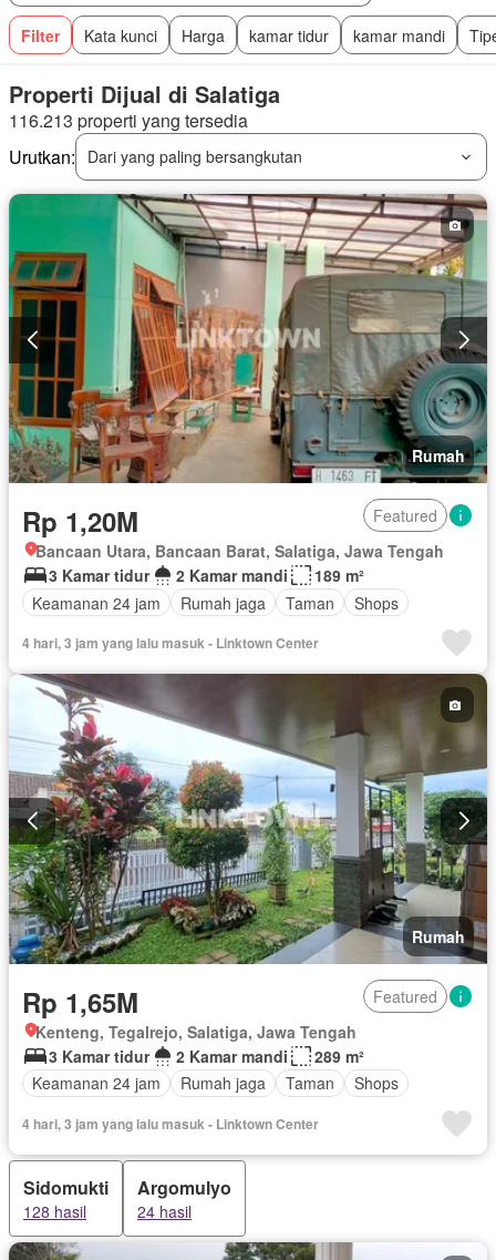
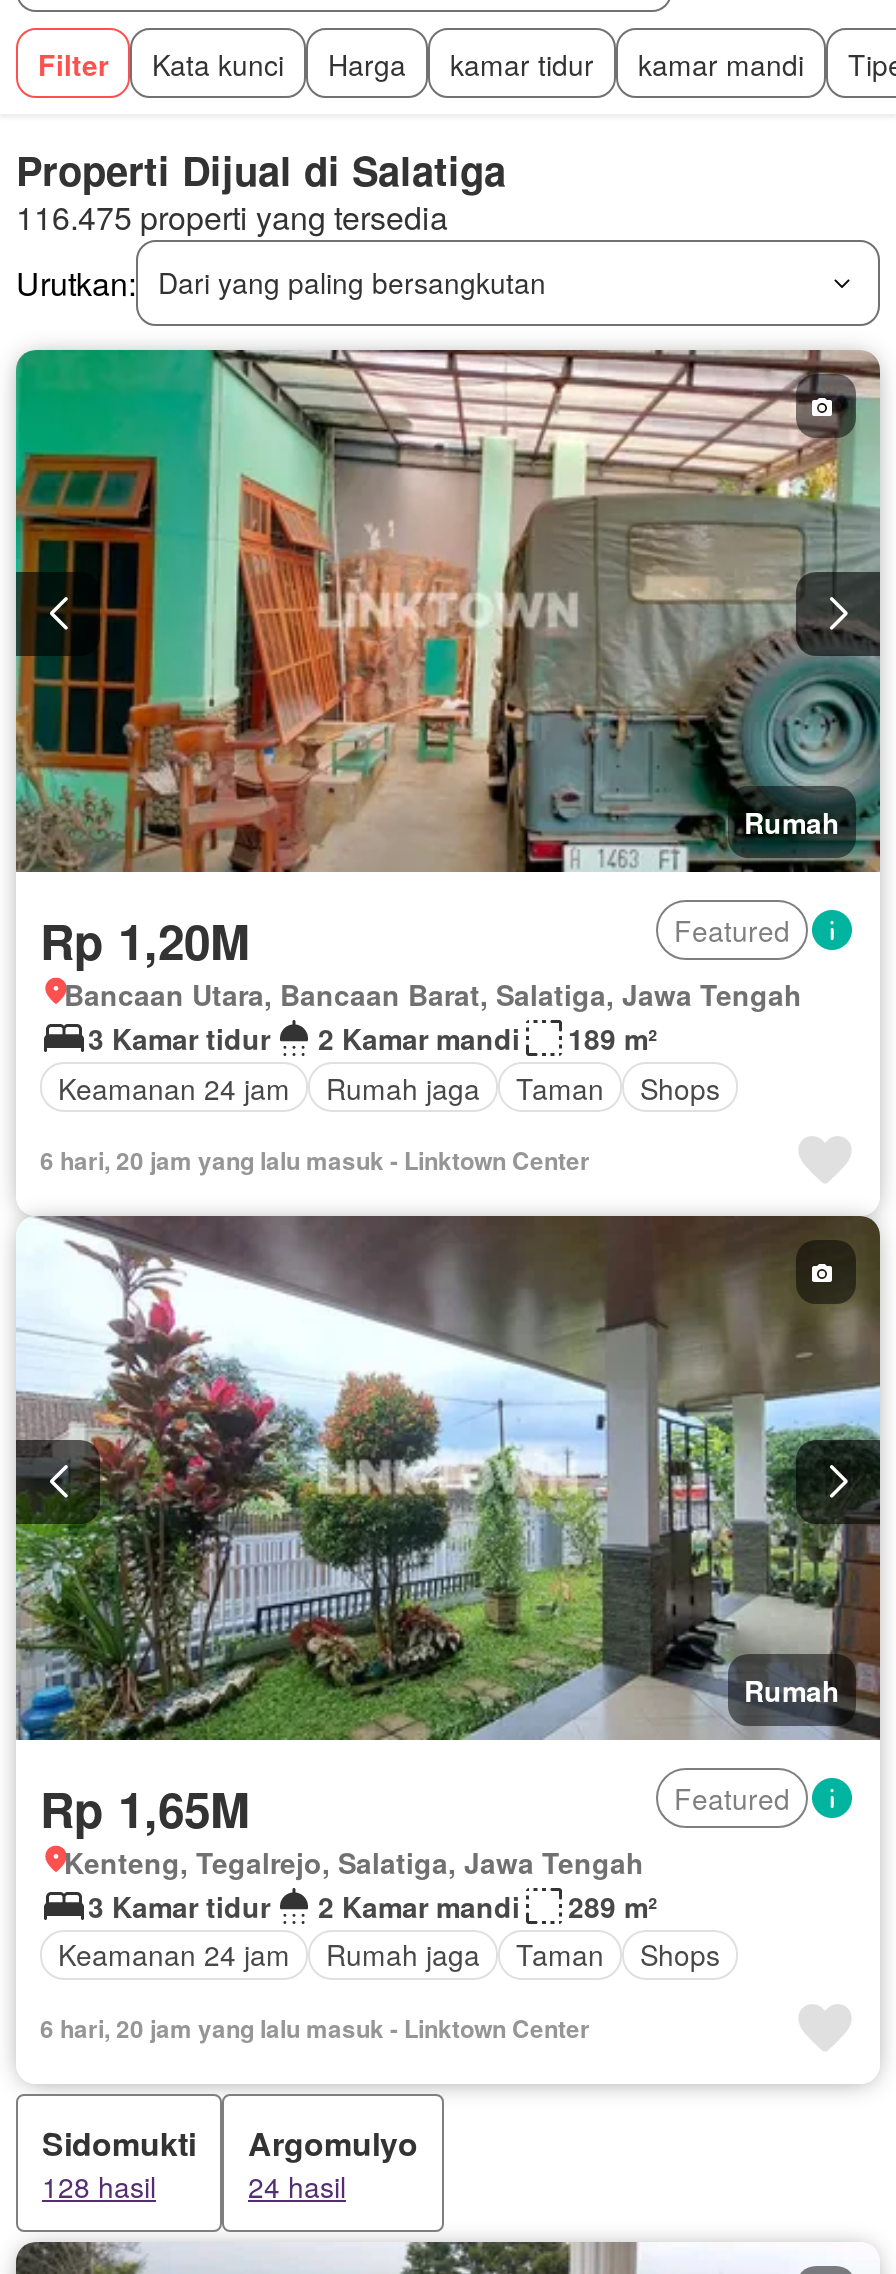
[9,107,248,133] 116.213 properti yang tersedia -> [16,194,448,240] 116.475 properti yang tersedia
[22,633,319,653] 4 hari, 3 jam yang lalu masuk - Linktown Center -> [40,1143,590,1179] 6 hari, 20 jam yang lalu masuk - Linktown Center
[22,1114,319,1134] 4 hari, 3 jam yang lalu masuk - Linktown Center -> [40,2010,590,2046] 6 hari, 20 jam yang lalu masuk - Linktown Center

